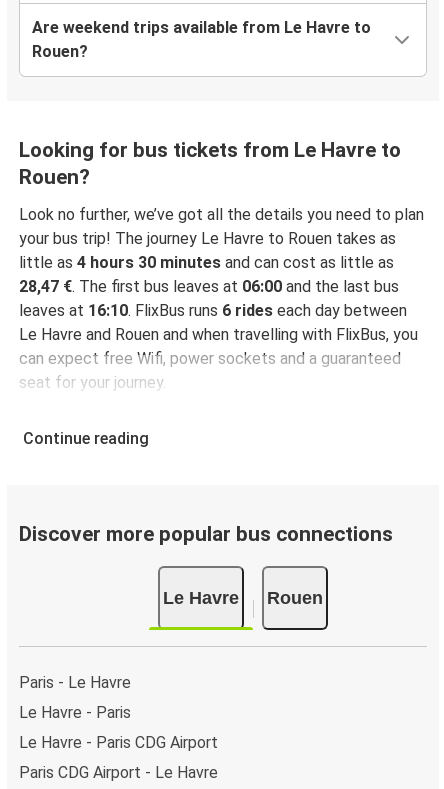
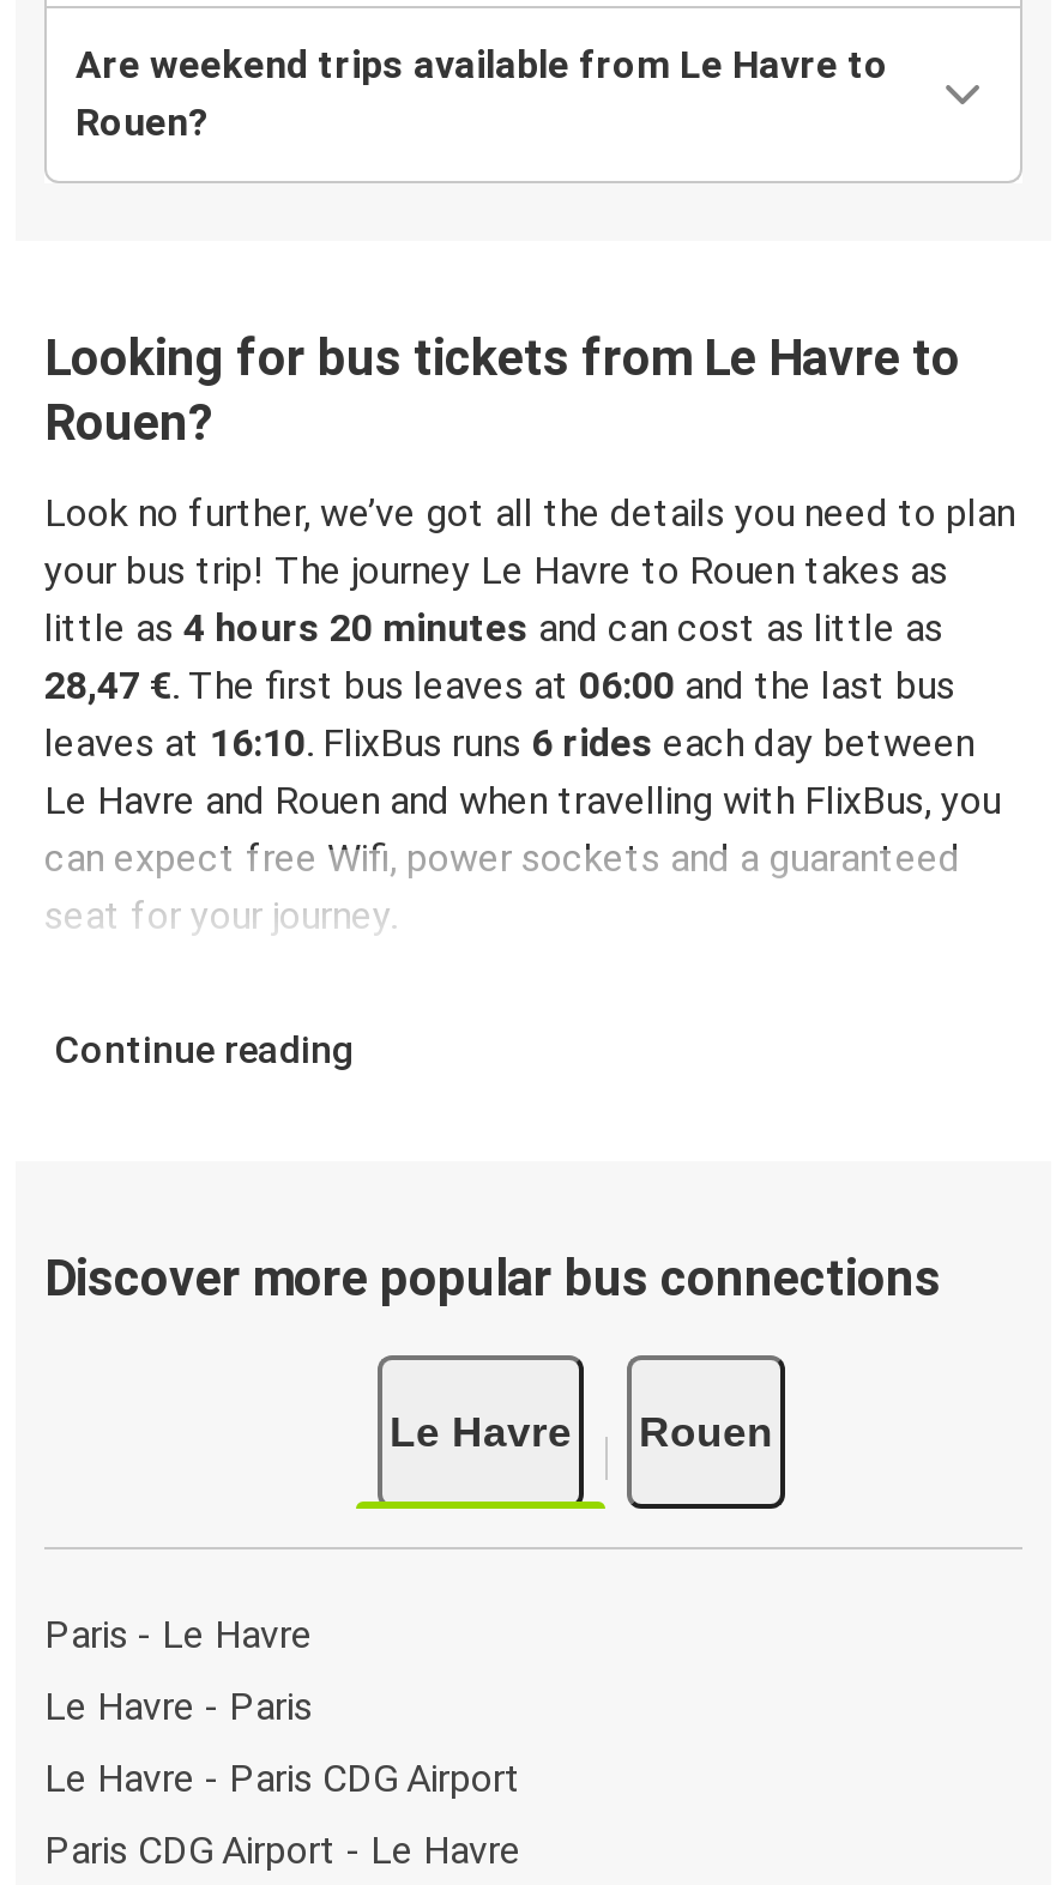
[19,253,394,272] little as 4 hours 30 minutes and can cost as little as -> [44,606,943,651] little as 4 hours 20 minutes and can cost as little as

